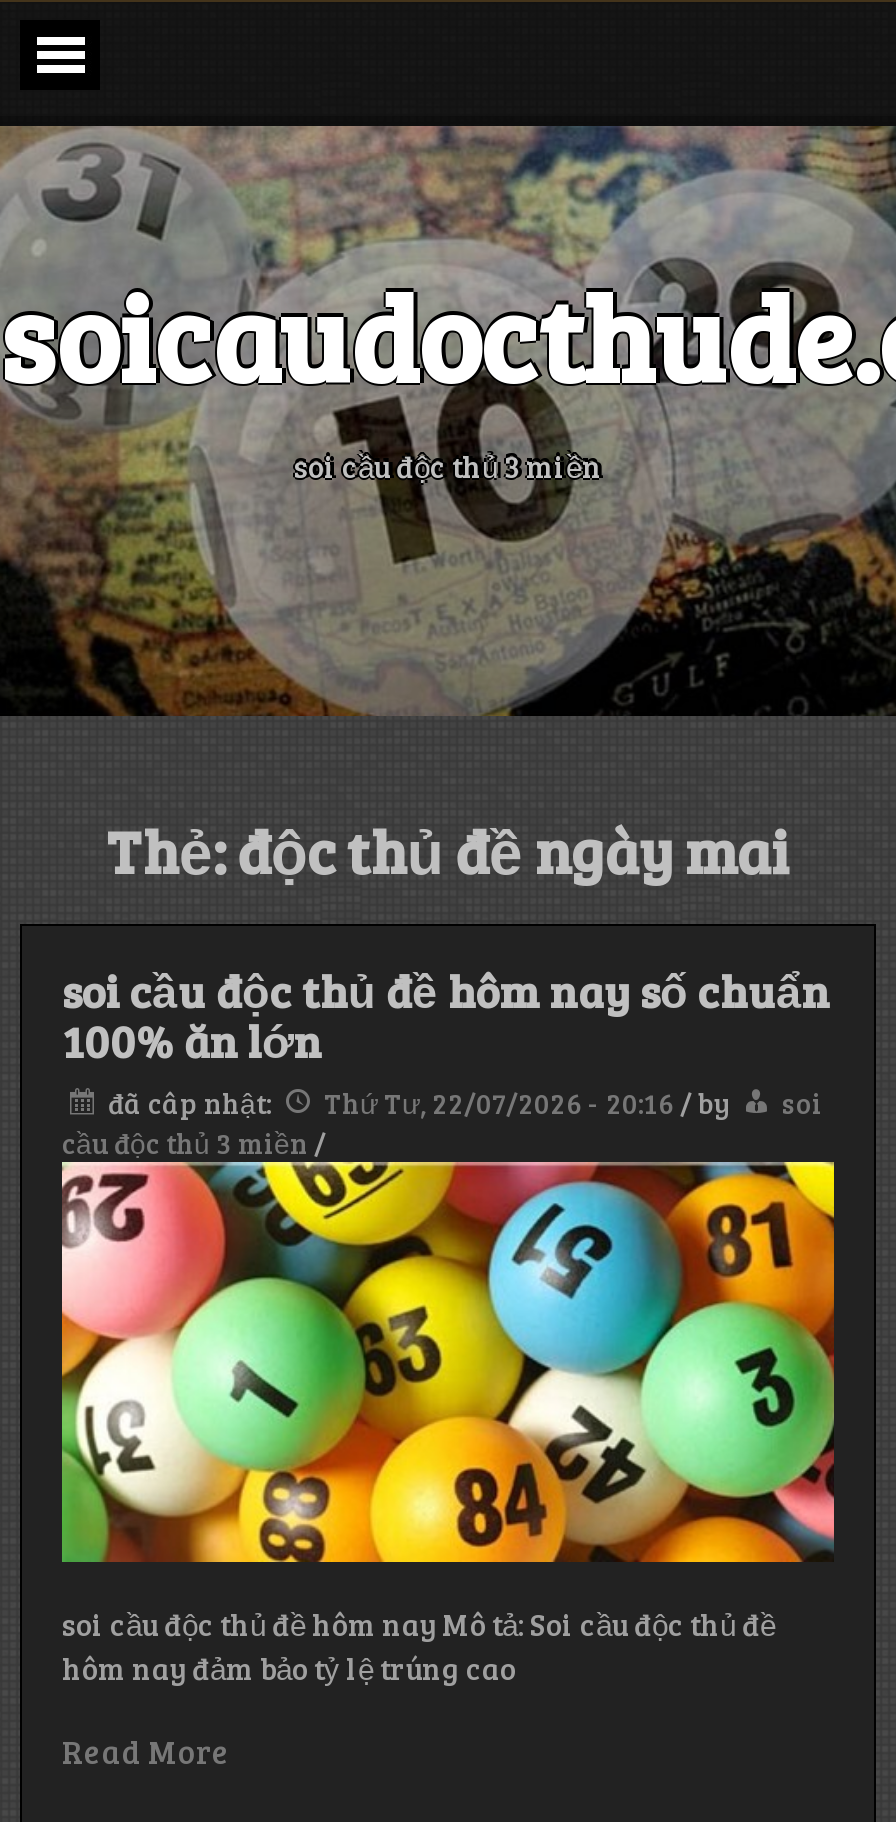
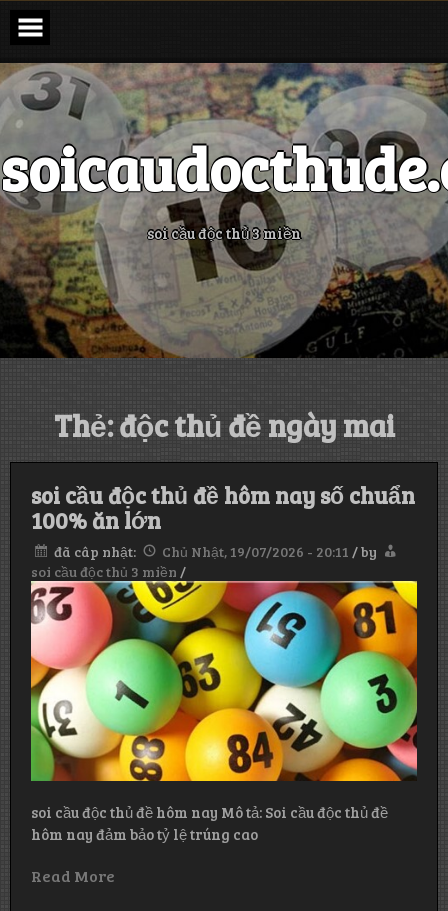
[62,1084,822,1162] Thứ Tư, 22/07/2026 - 20:16 /by | soi | cầu độc thủ 3 miền / -> [31,542,380,581] Chủ Nhật, 19/07/2026 - 20:11 /by | soi cầu độc thủ 3 miền /

